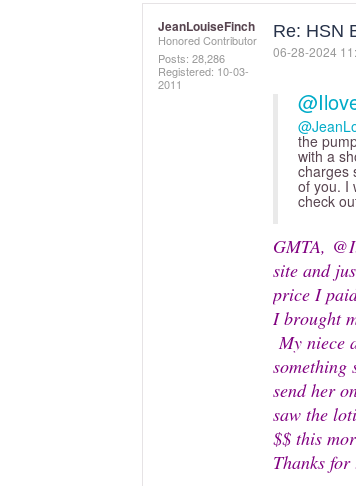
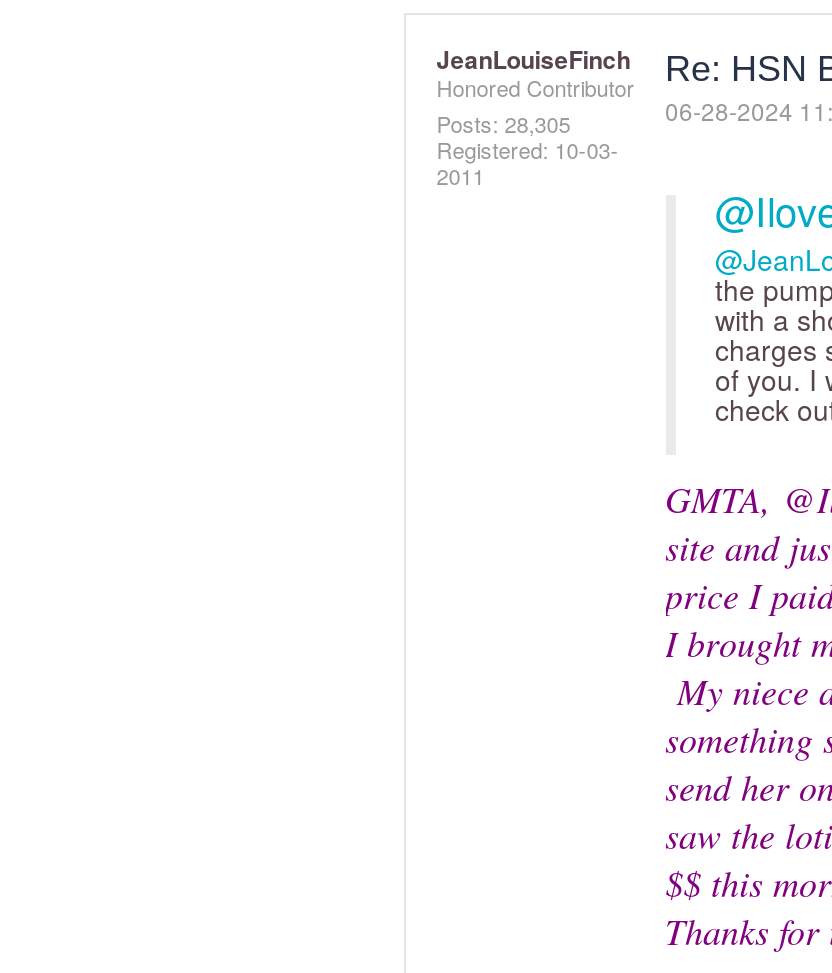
[158,50,225,66] Posts: 28,286 -> [436,106,570,138] Posts: 28,305

